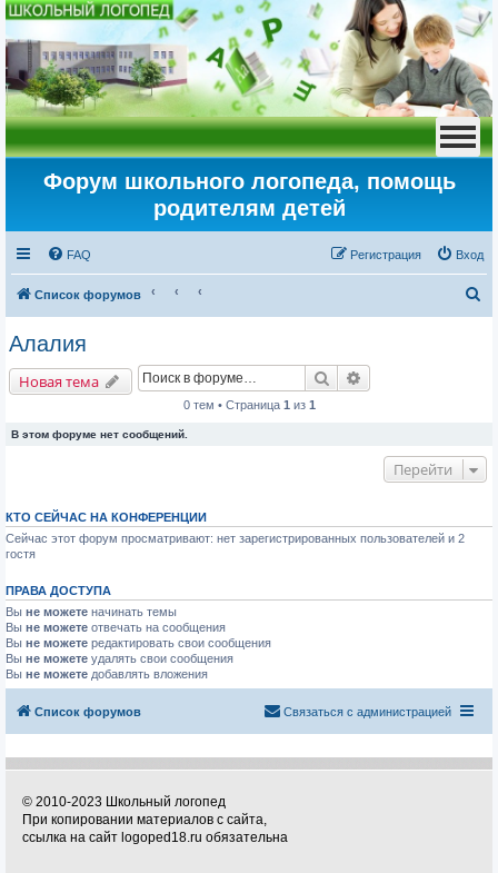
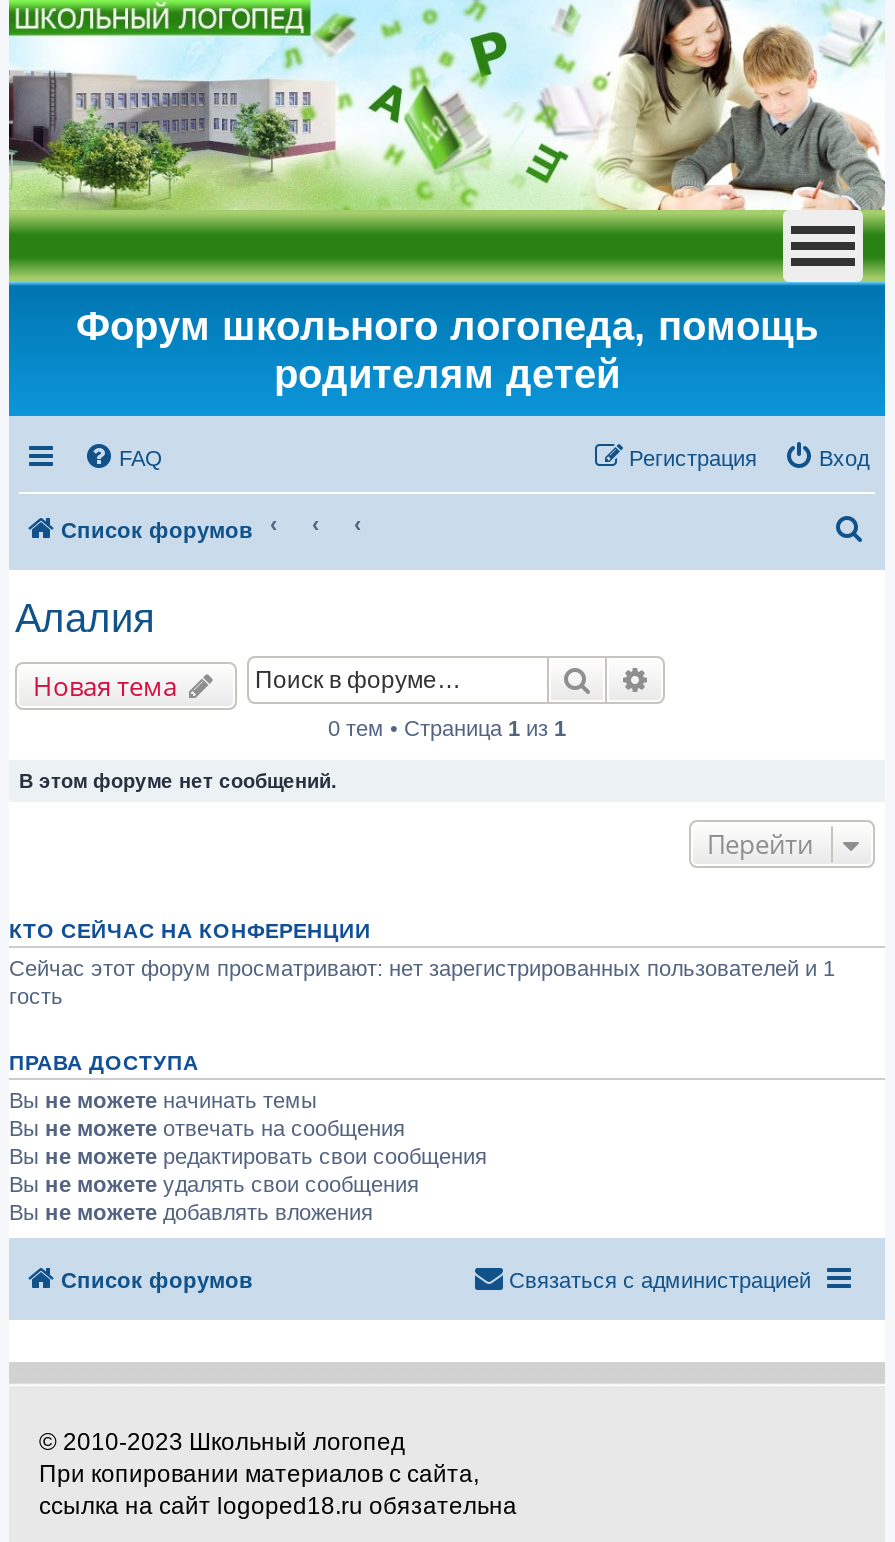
[6,532,465,561] Сейчас этот форум просматривают: нет зарегистрированных пользователей и 2 | гостя -> [9,956,835,1008] Сейчас этот форум просматривают: нет зарегистрированных пользователей и 1 | гость

